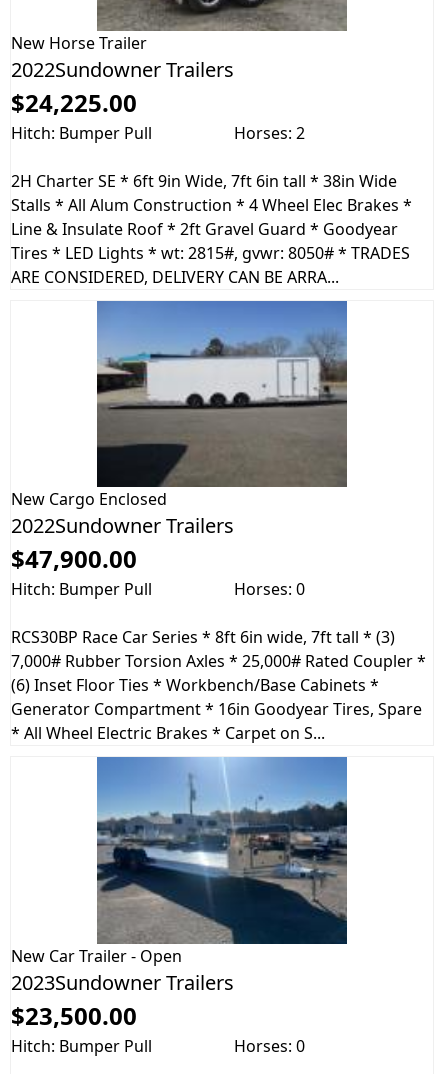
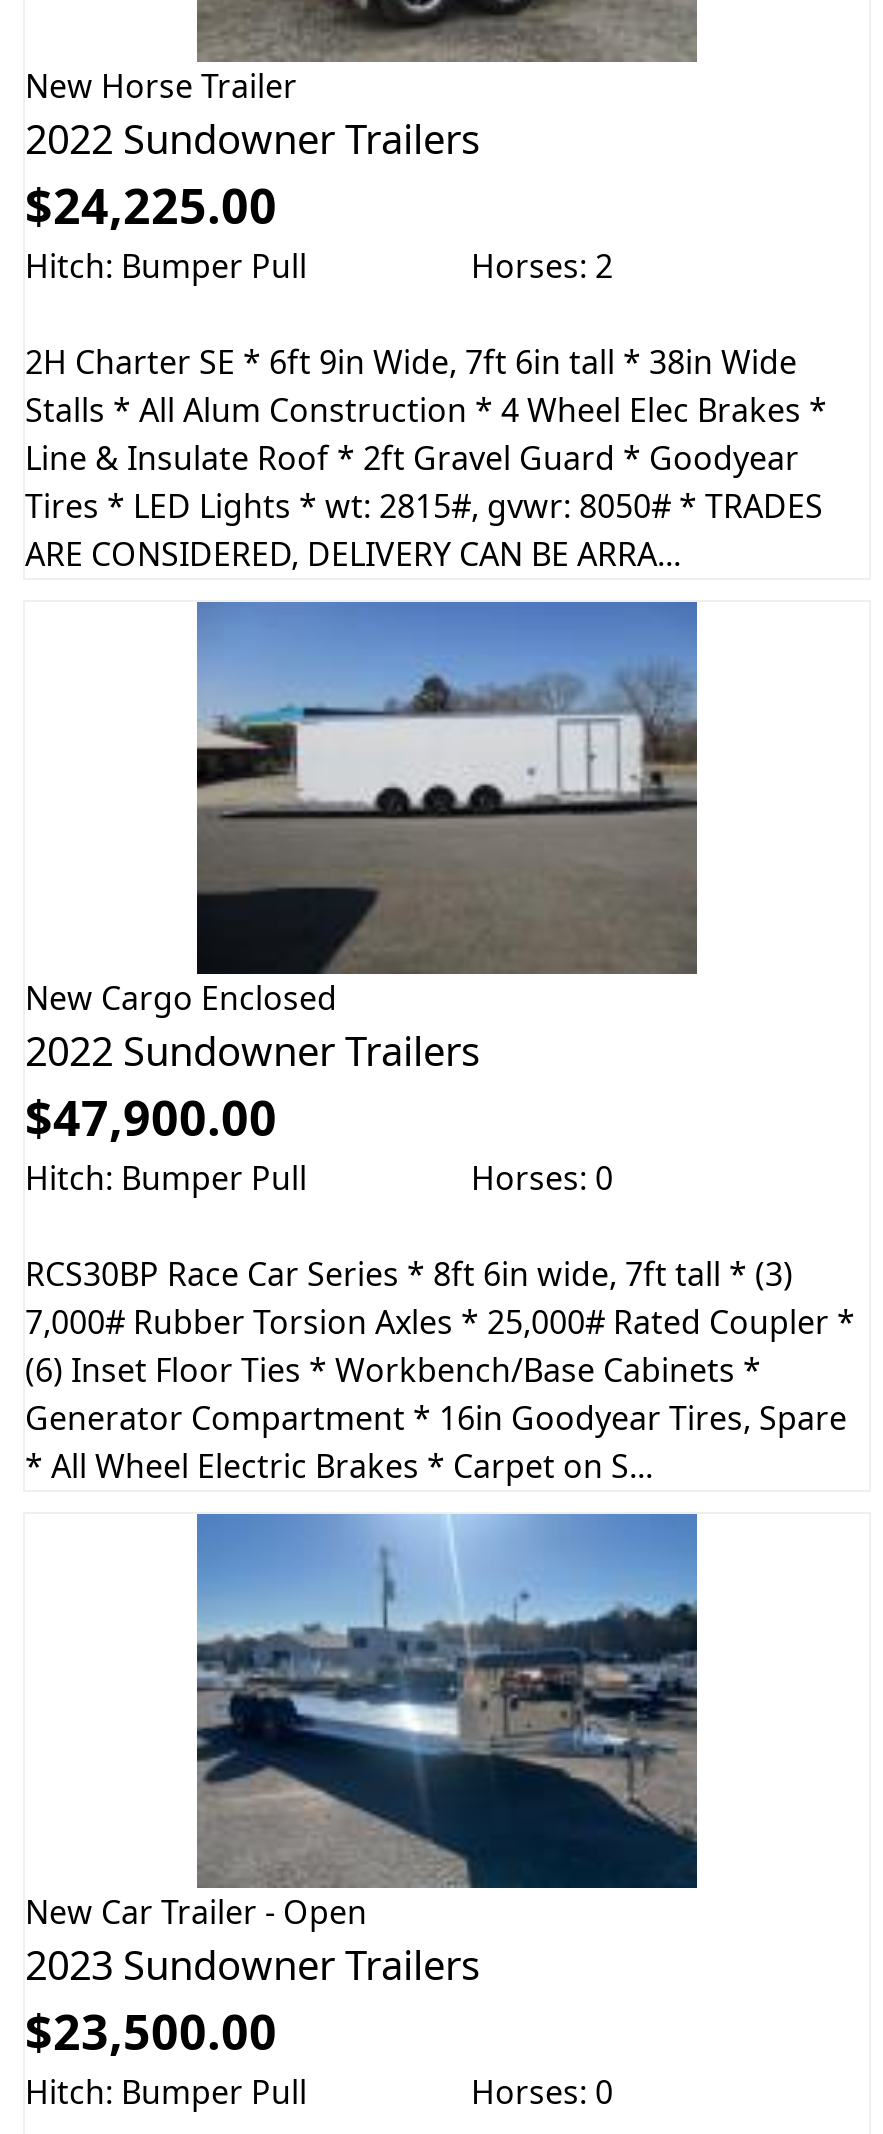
[11,55,234,82] 2022Sundowner Trailers -> [25,111,481,165] 2022 Sundowner Trailers
[11,512,234,539] 2022Sundowner Trailers -> [25,1024,481,1078] 2022 Sundowner Trailers
[11,969,234,996] 2023Sundowner Trailers -> [25,1938,481,1992] 2023 Sundowner Trailers

